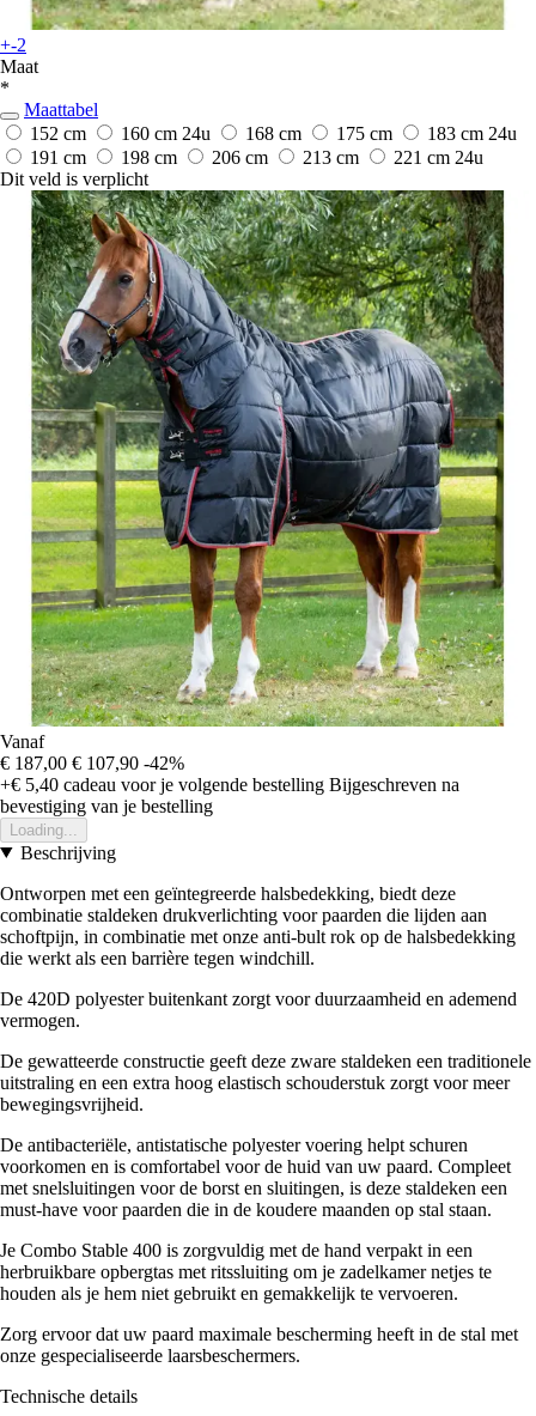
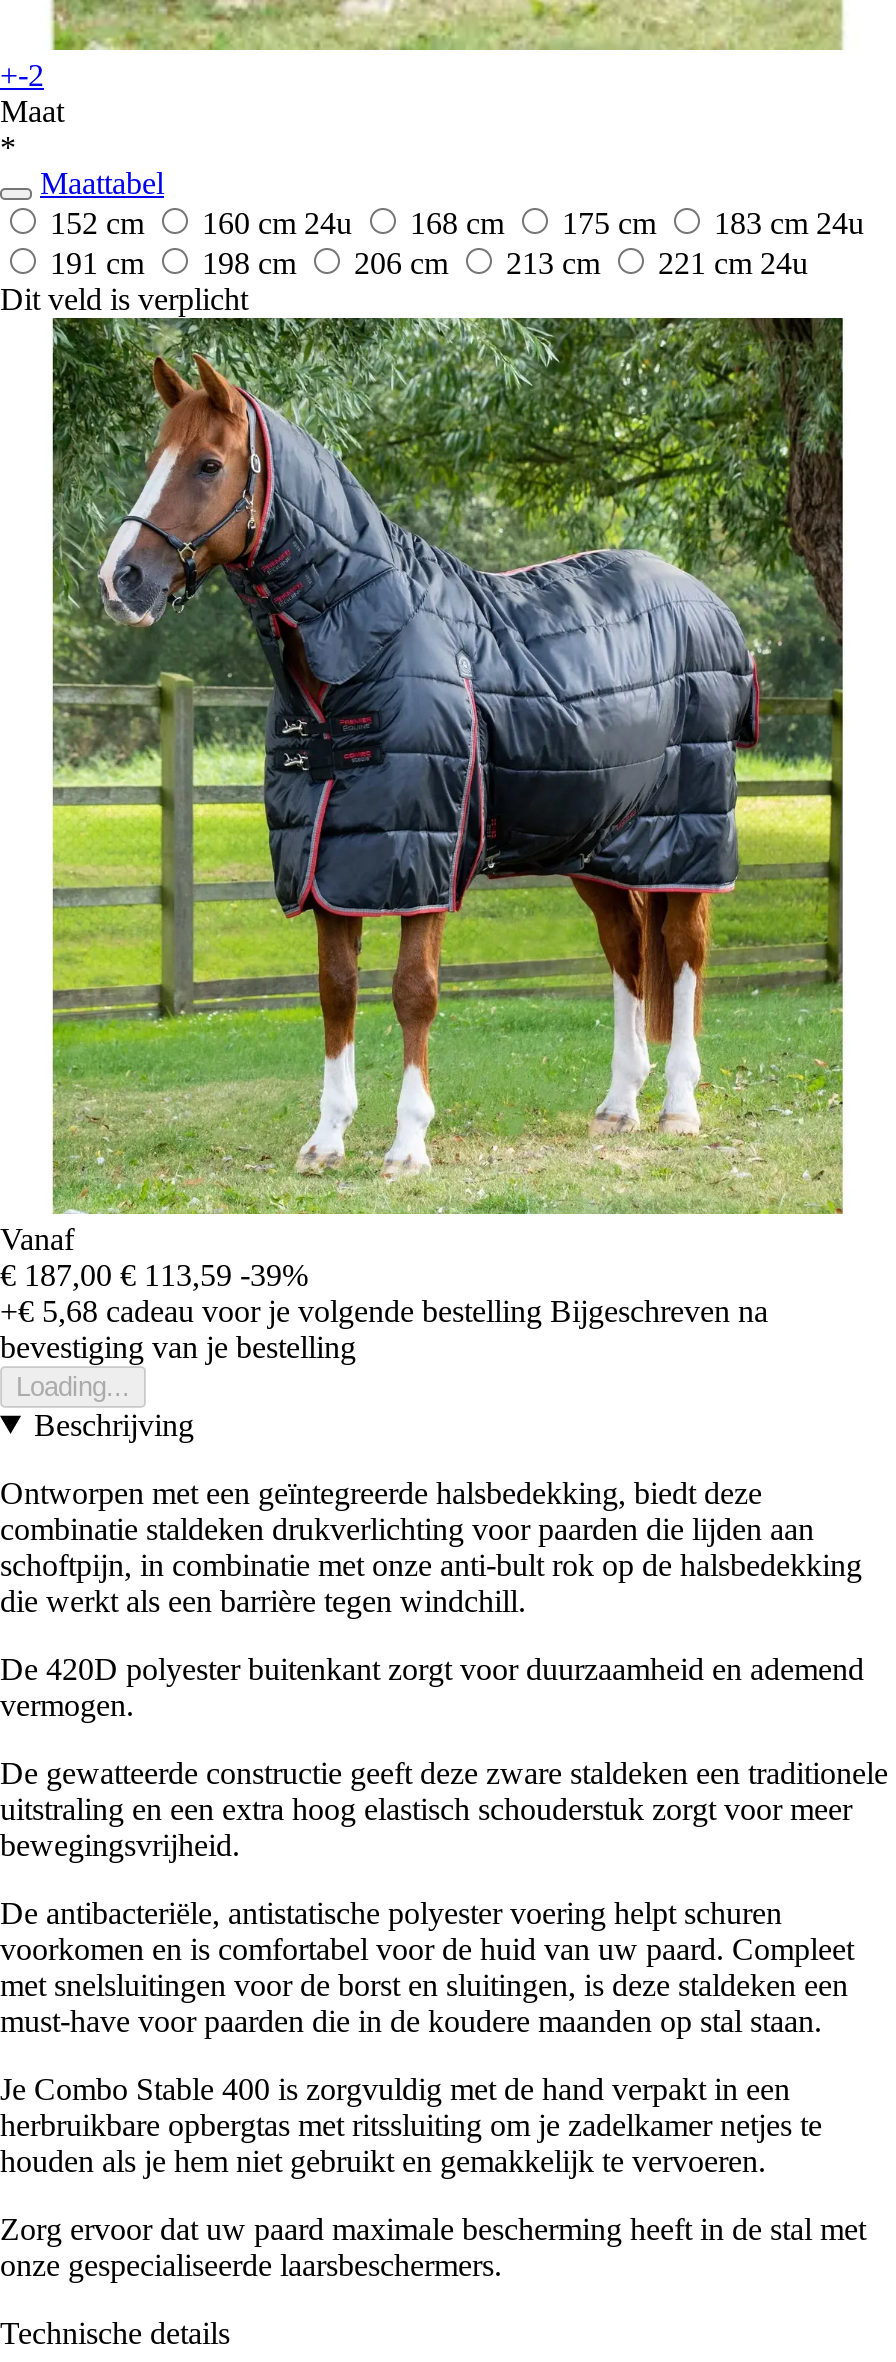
[0,753,184,773] € 187,00 € 107,90 -42% -> [0,1257,308,1291] € 187,00 € 113,59 -39%
[0,774,459,794] +€ 5,40 cadeau voor je volgende bestelling Bijgeschreven na -> [0,1293,768,1327] +€ 5,68 cadeau voor je volgende bestelling Bijgeschreven na

